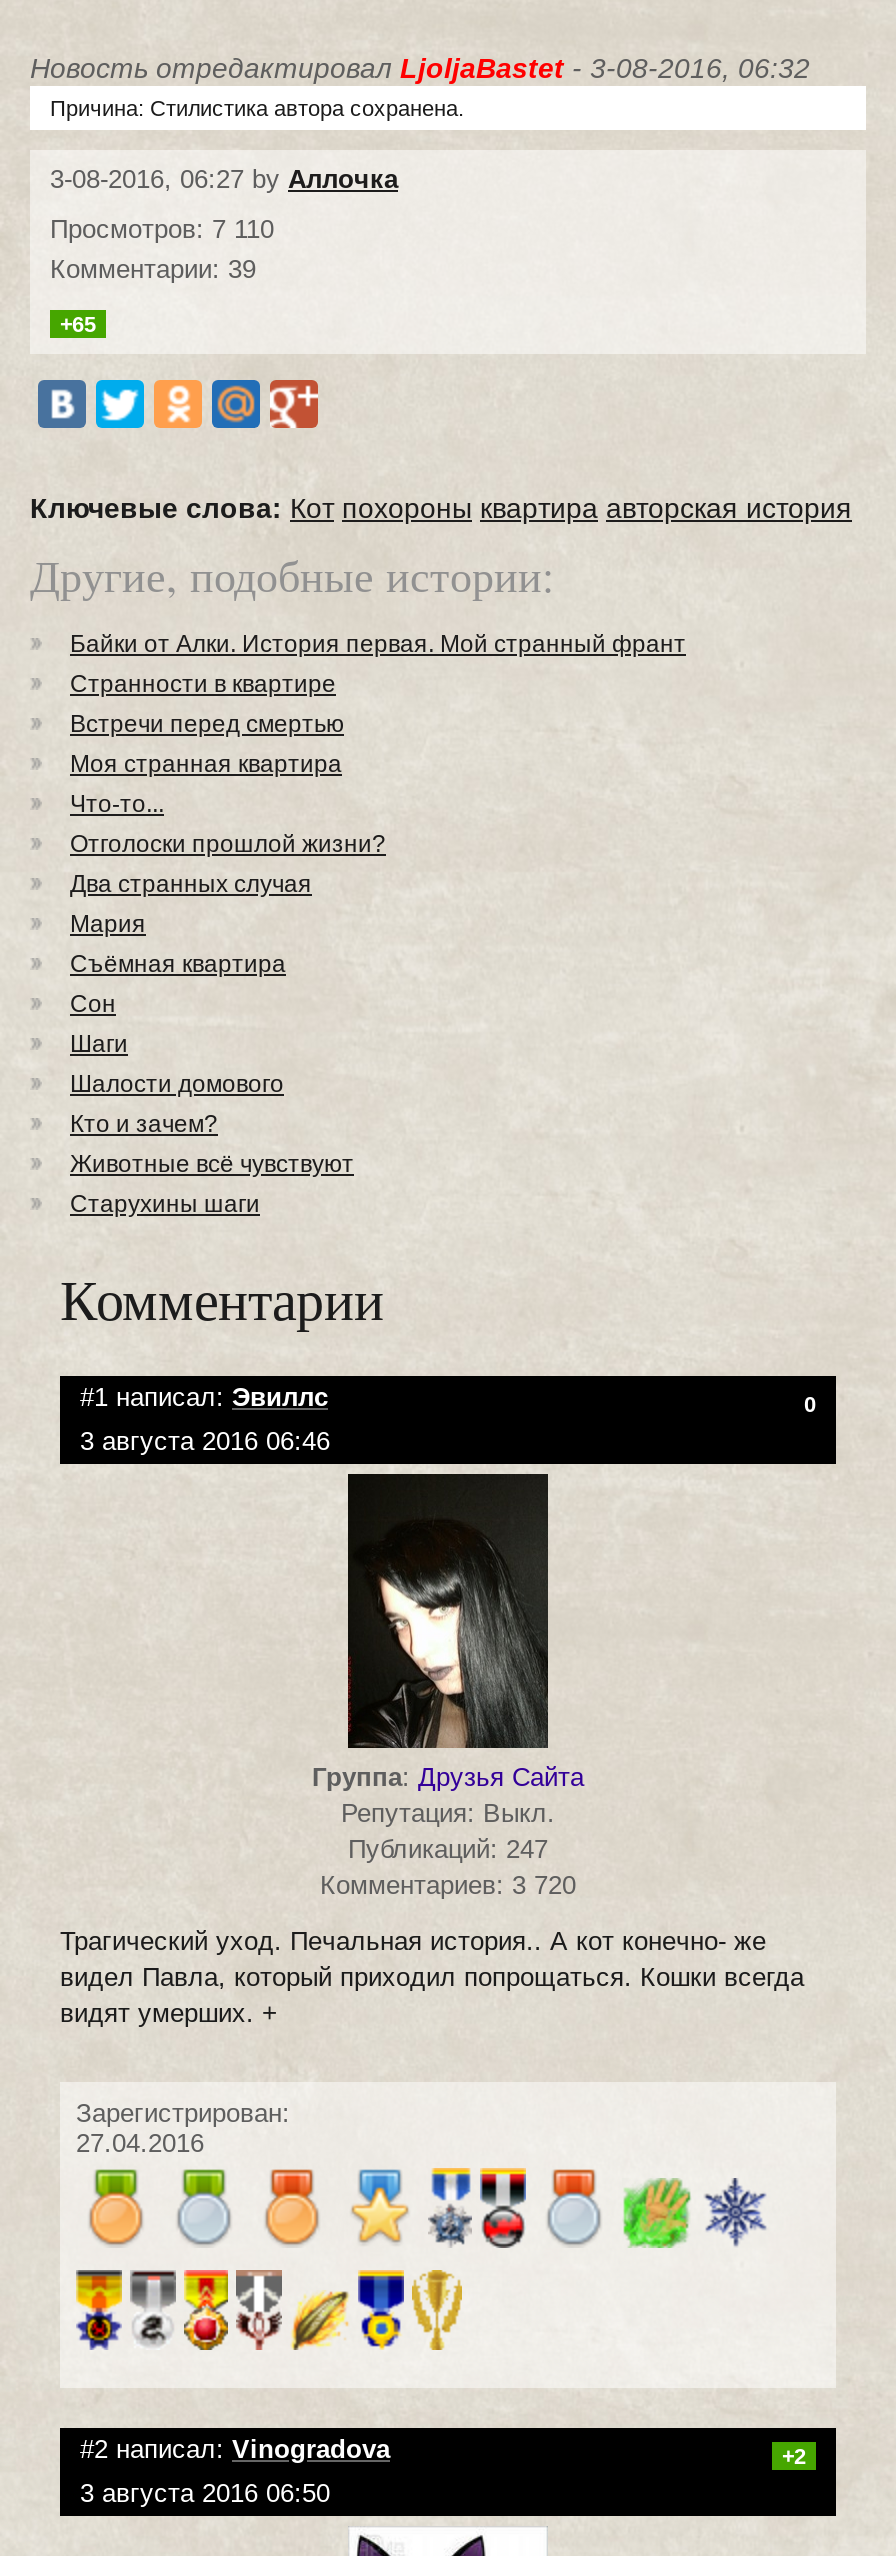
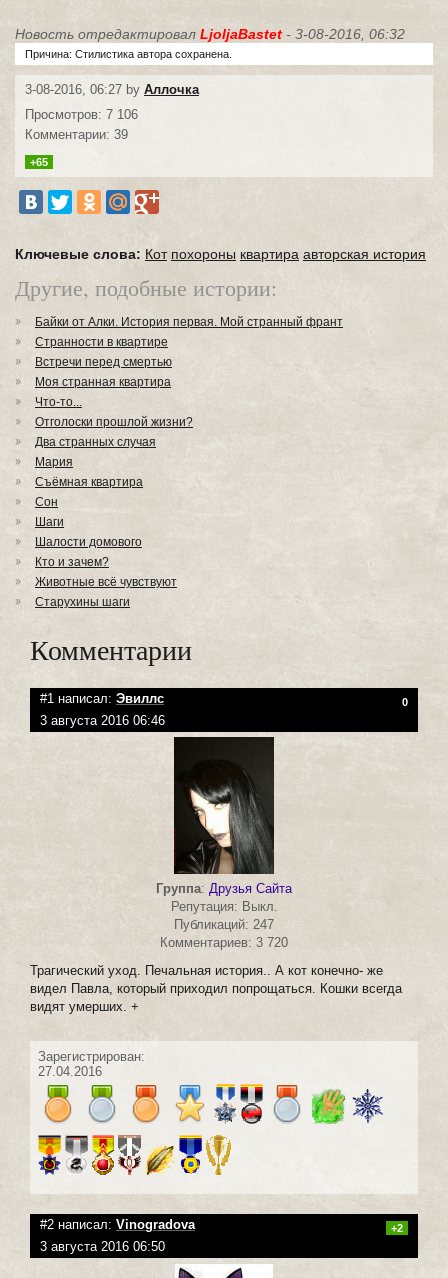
[50,214,274,244] Просмотров: 7 110 -> [25,107,138,122] Просмотров: 7 106

